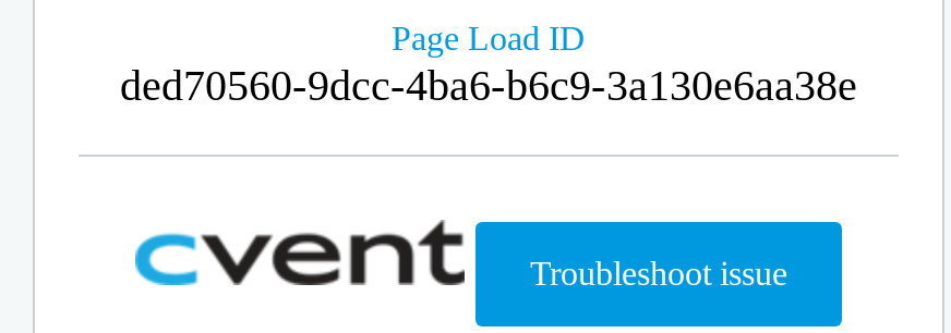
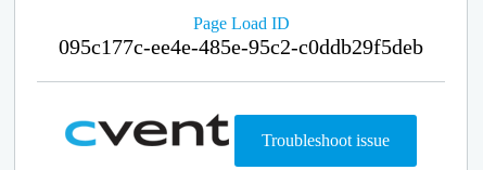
[120,61,857,109] ded70560-9dcc-4ba6-b6c9-3a130e6aa38e -> [59,35,423,58] 095c177c-ee4e-485e-95c2-c0ddb29f5deb

